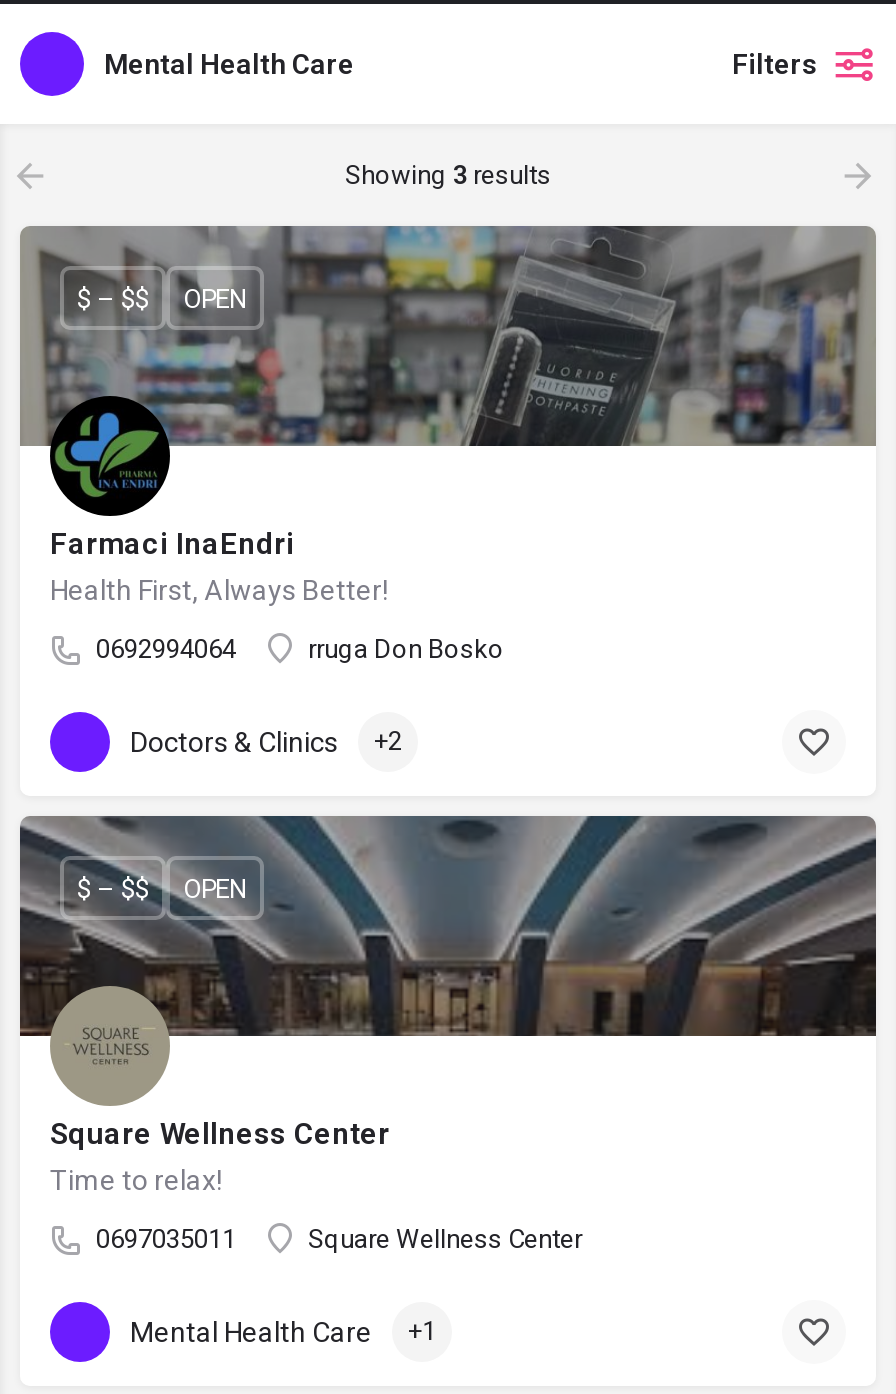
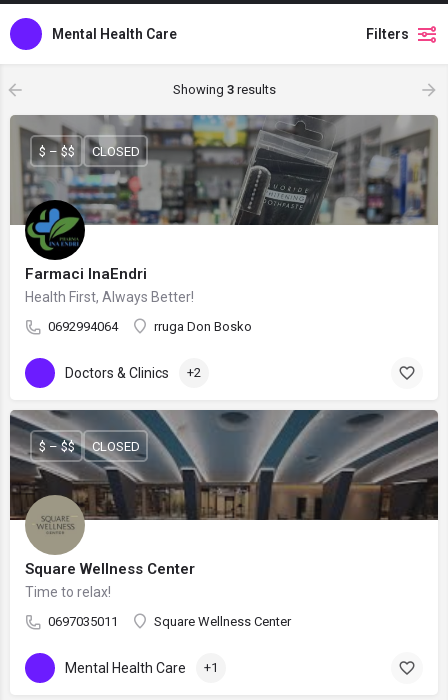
[183,283,247,313] OPEN -> [91,143,139,158] CLOSED
[183,873,247,903] OPEN -> [91,438,139,453] CLOSED

